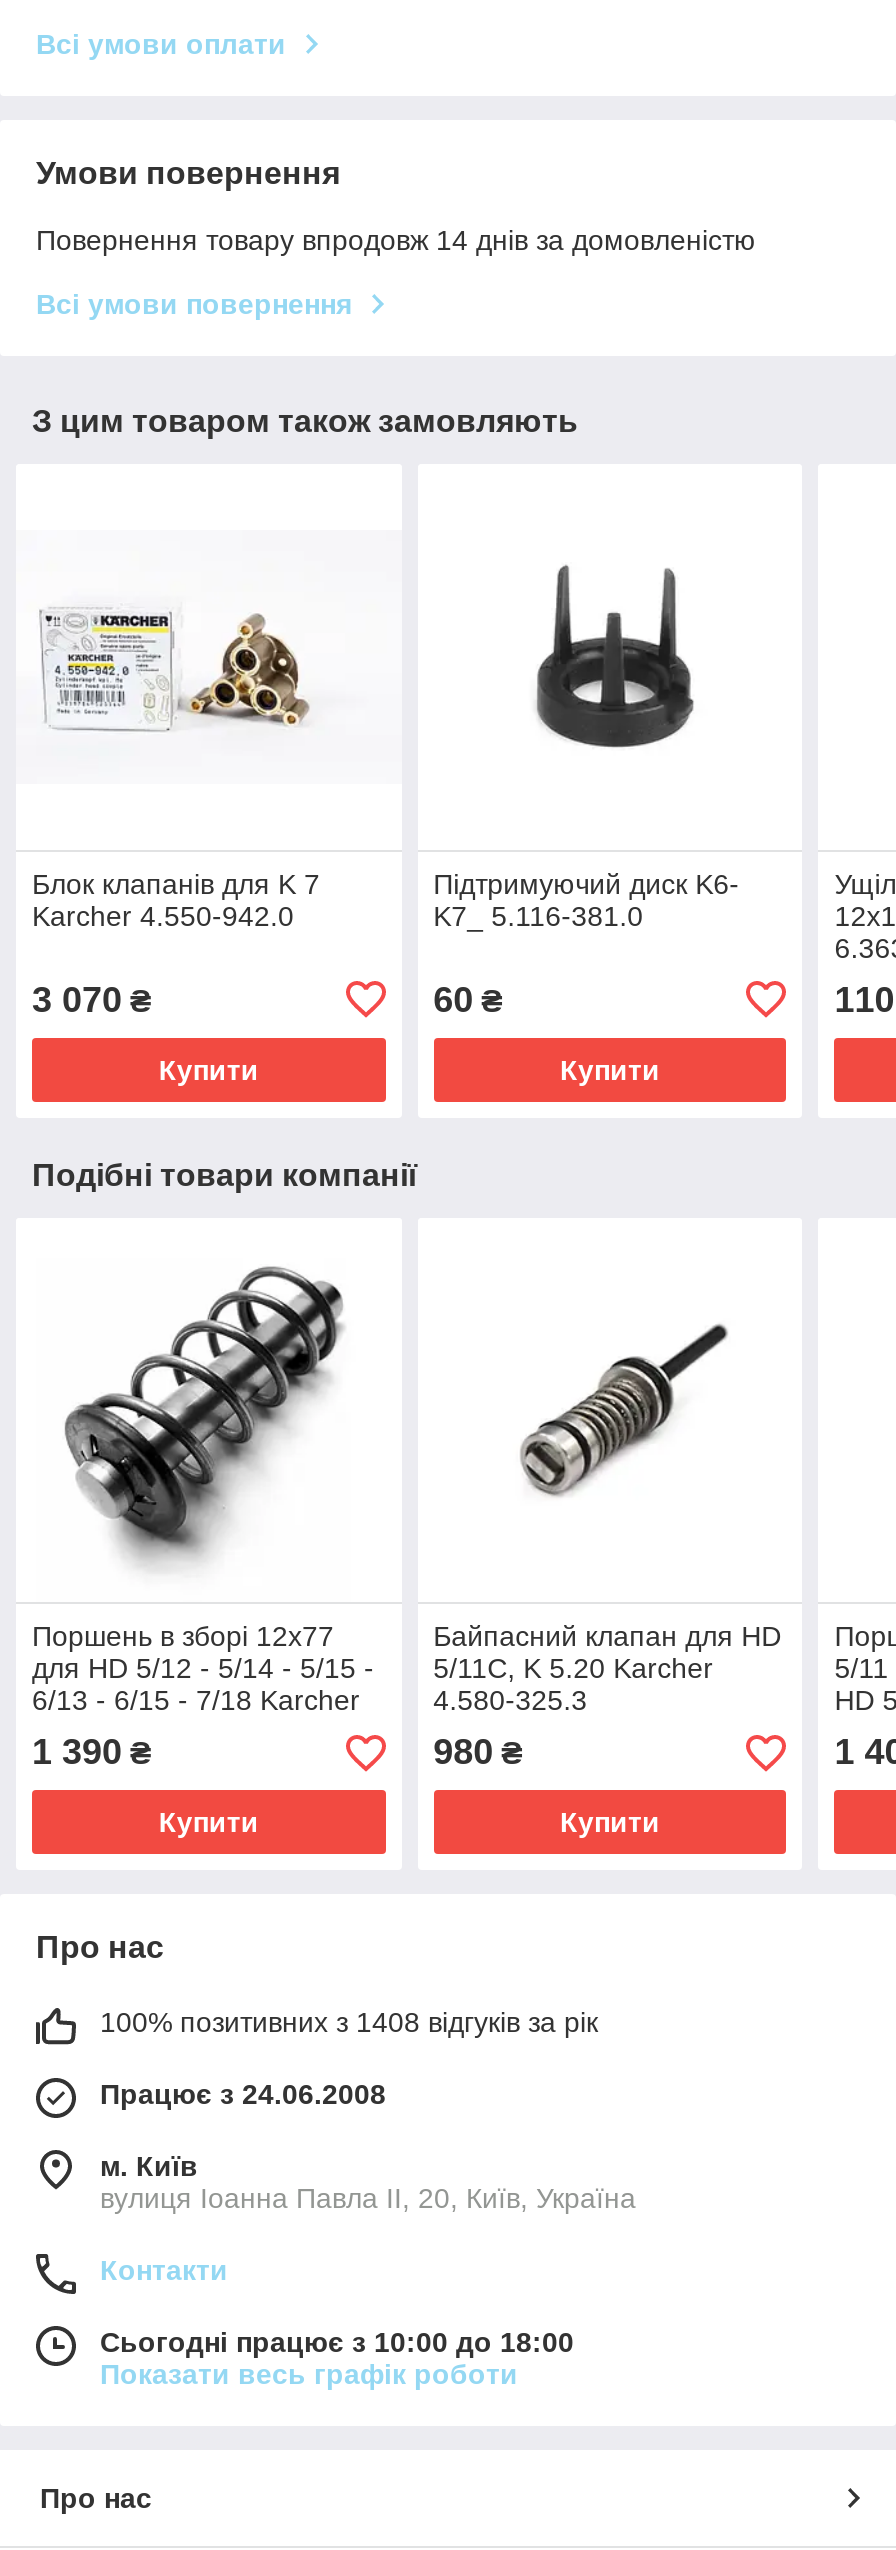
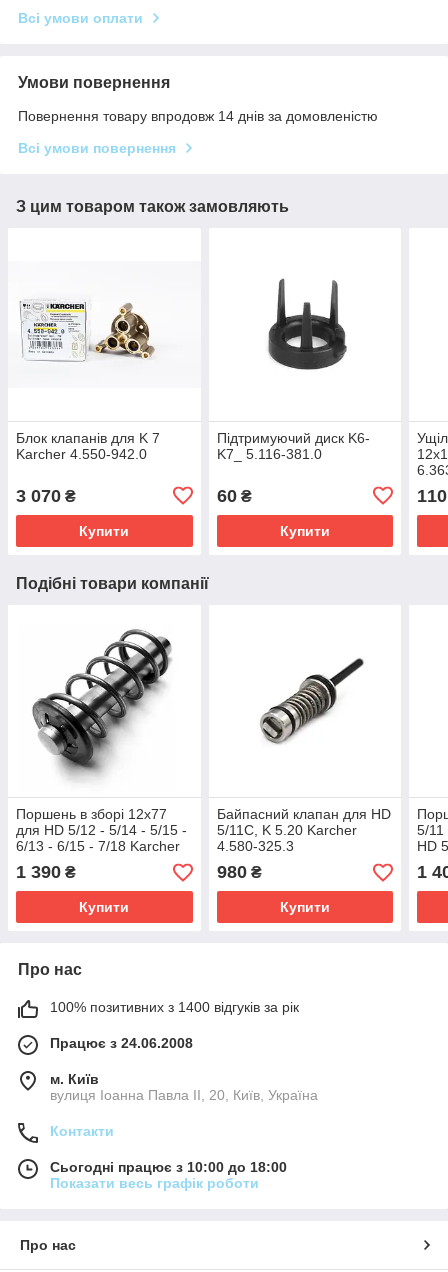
[100,2007,598,2039] 100% позитивних з 1408 відгуків за рік -> [50,999,299,1015] 100% позитивних з 1400 відгуків за рік

